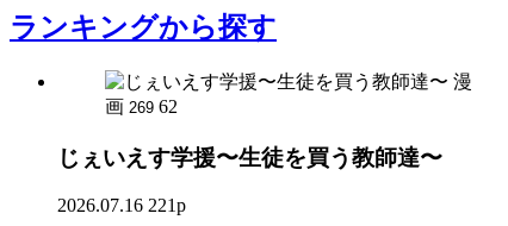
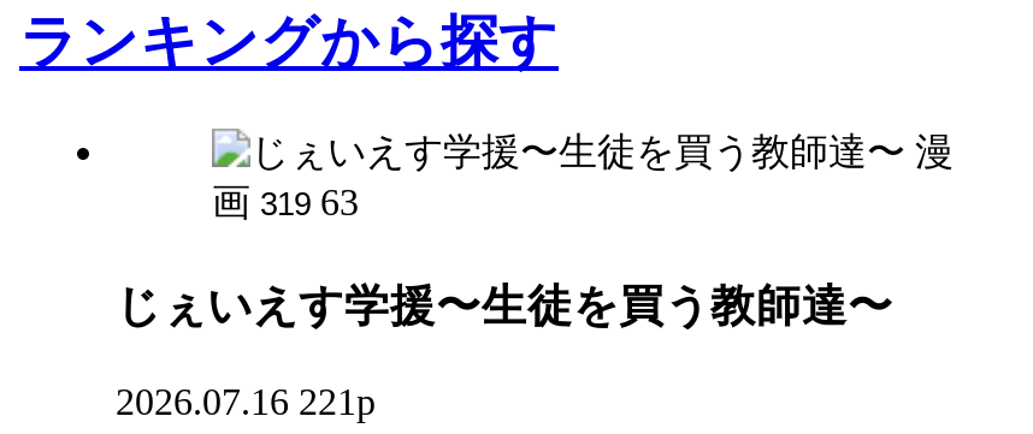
[105,96,178,117] 画 269 62 -> [212,182,359,222] 画 319 63

